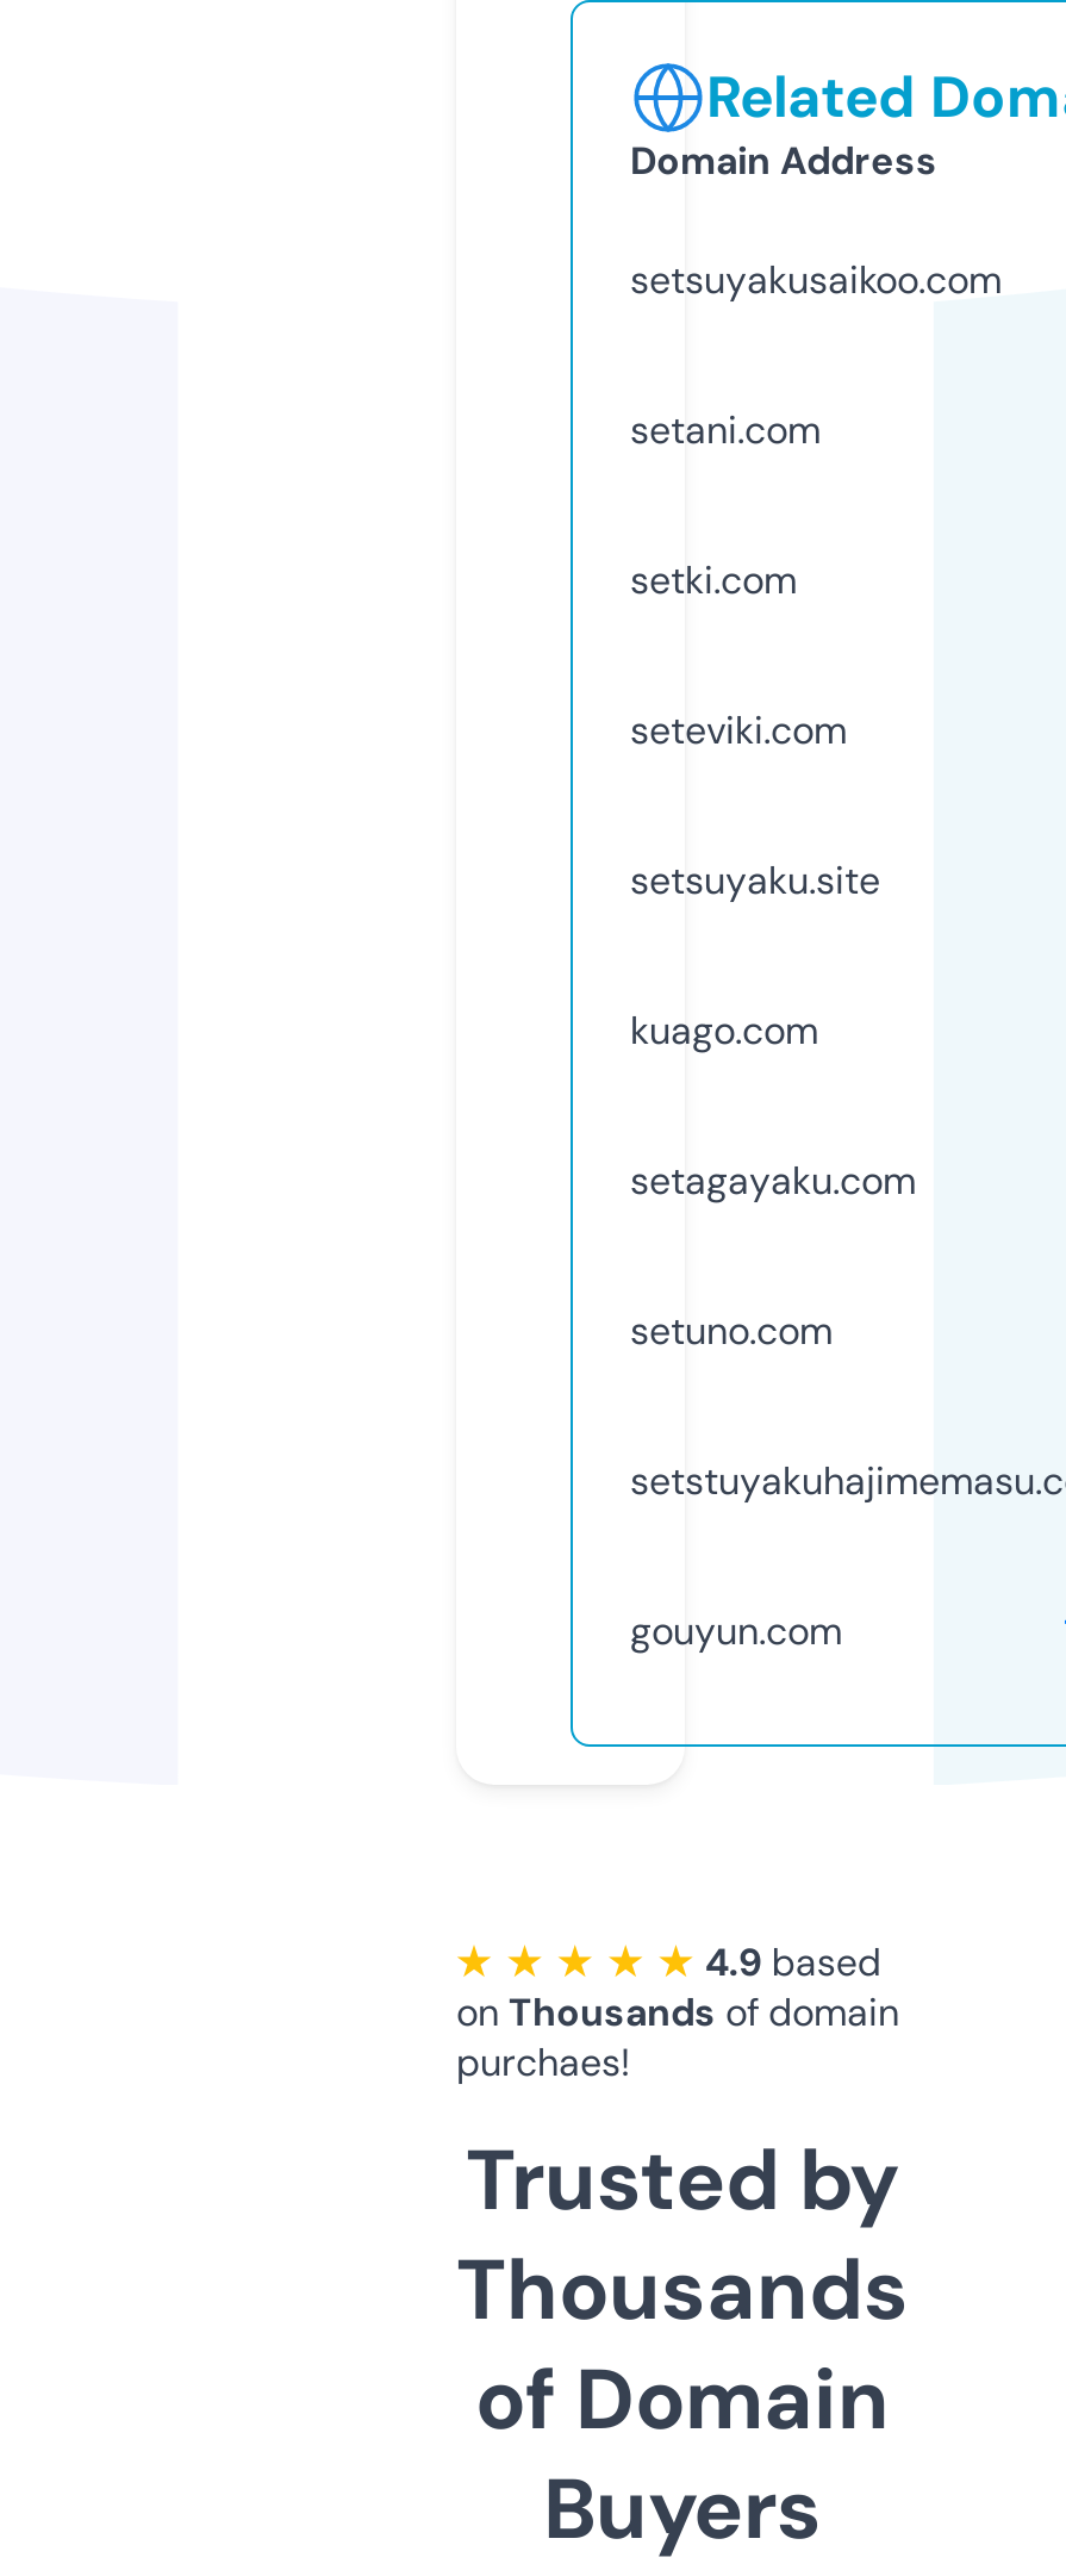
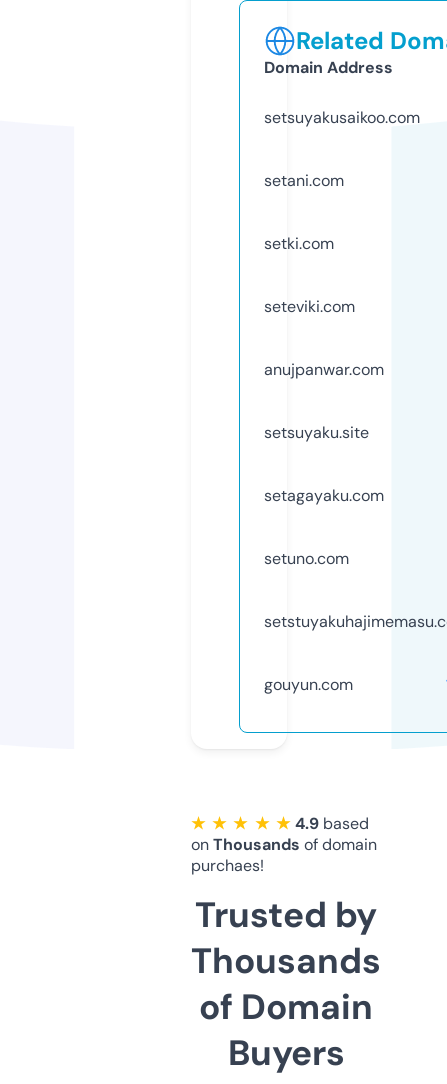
none -> [264,359,384,380] anujpanwar.com
moved [630,855,880,905] -> [264,422,369,443]: setsuyaku.site
[630,1005,818,1055] kuago.com -> none

